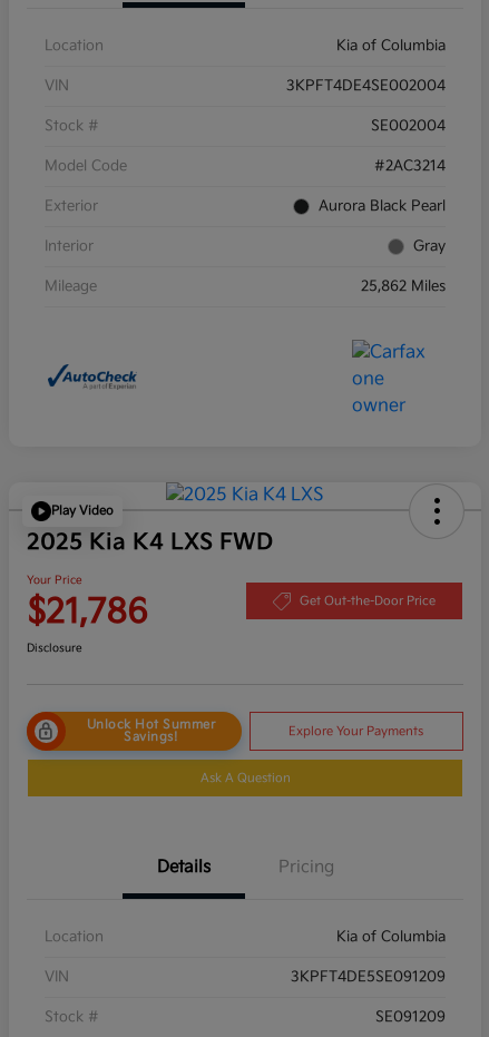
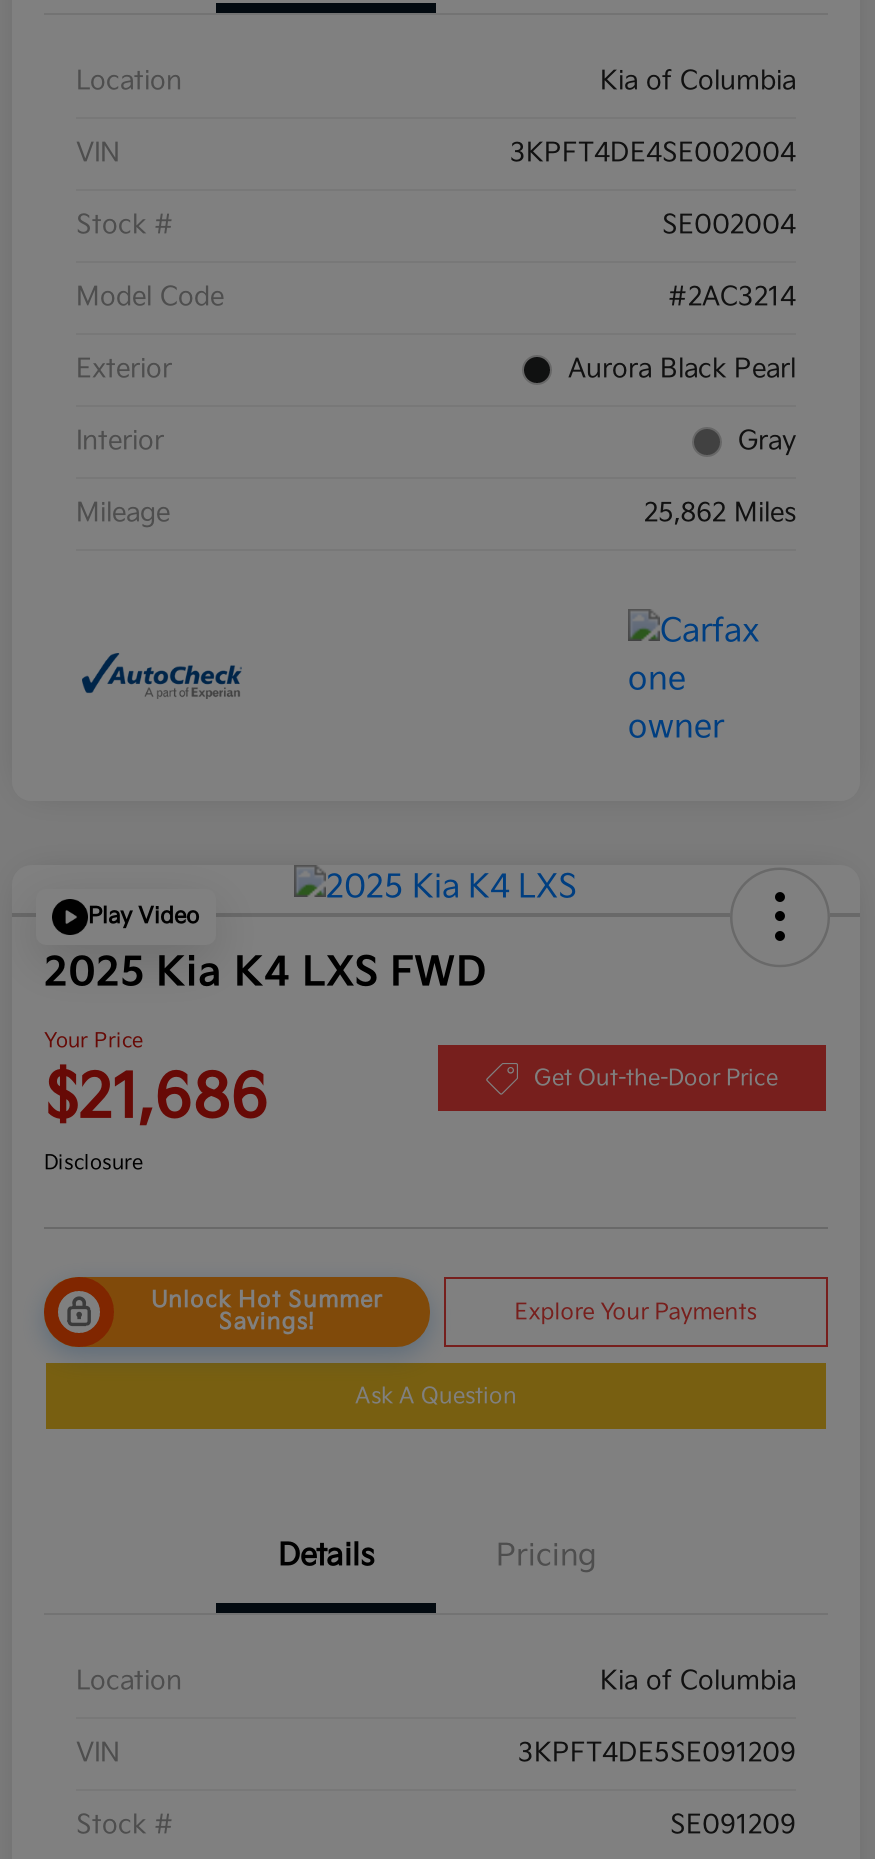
[27,592,148,632] $21,786 -> [44,1063,268,1135] $21,686

